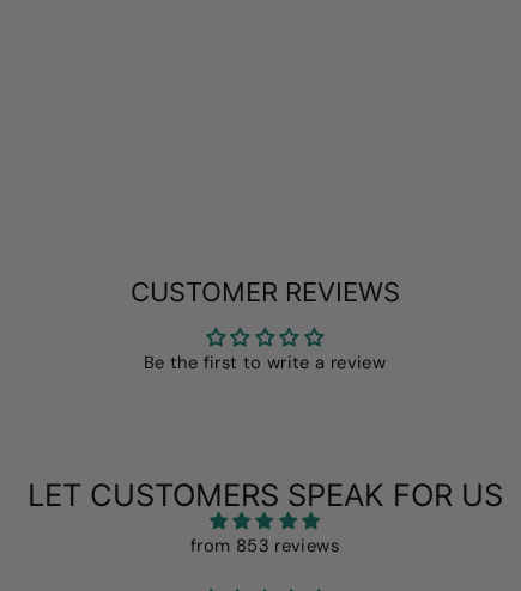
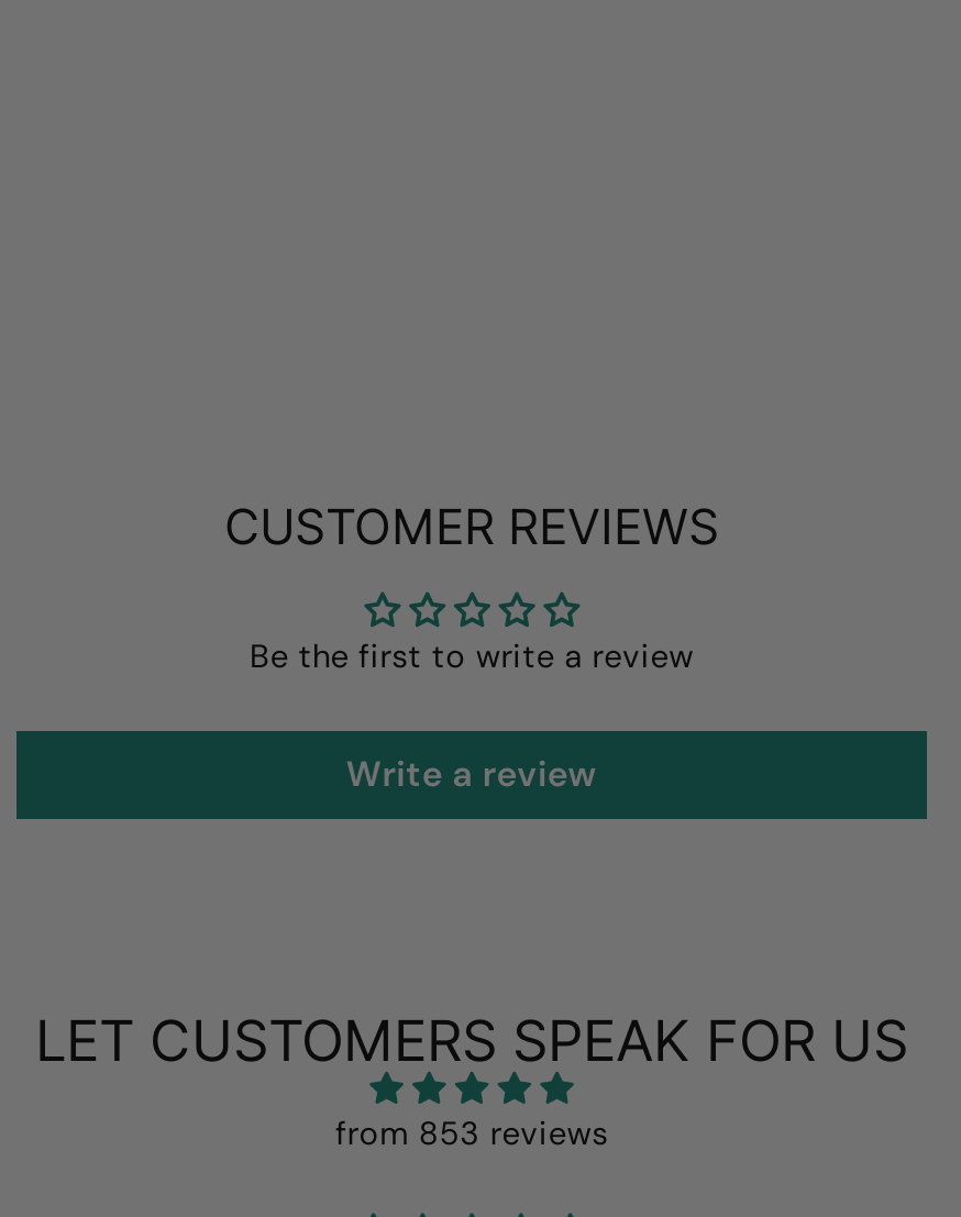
none -> [346,750,597,797] Write a review

